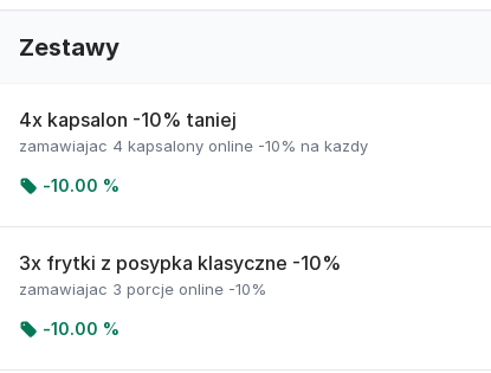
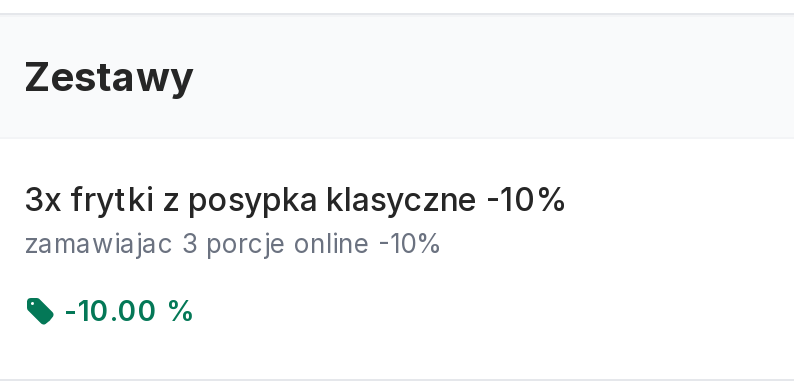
[19,108,368,195] 4x kapsalon -10% taniej | zamawiajac 4 kapsalony online -10% na kazdy | -10.00 % -> none

